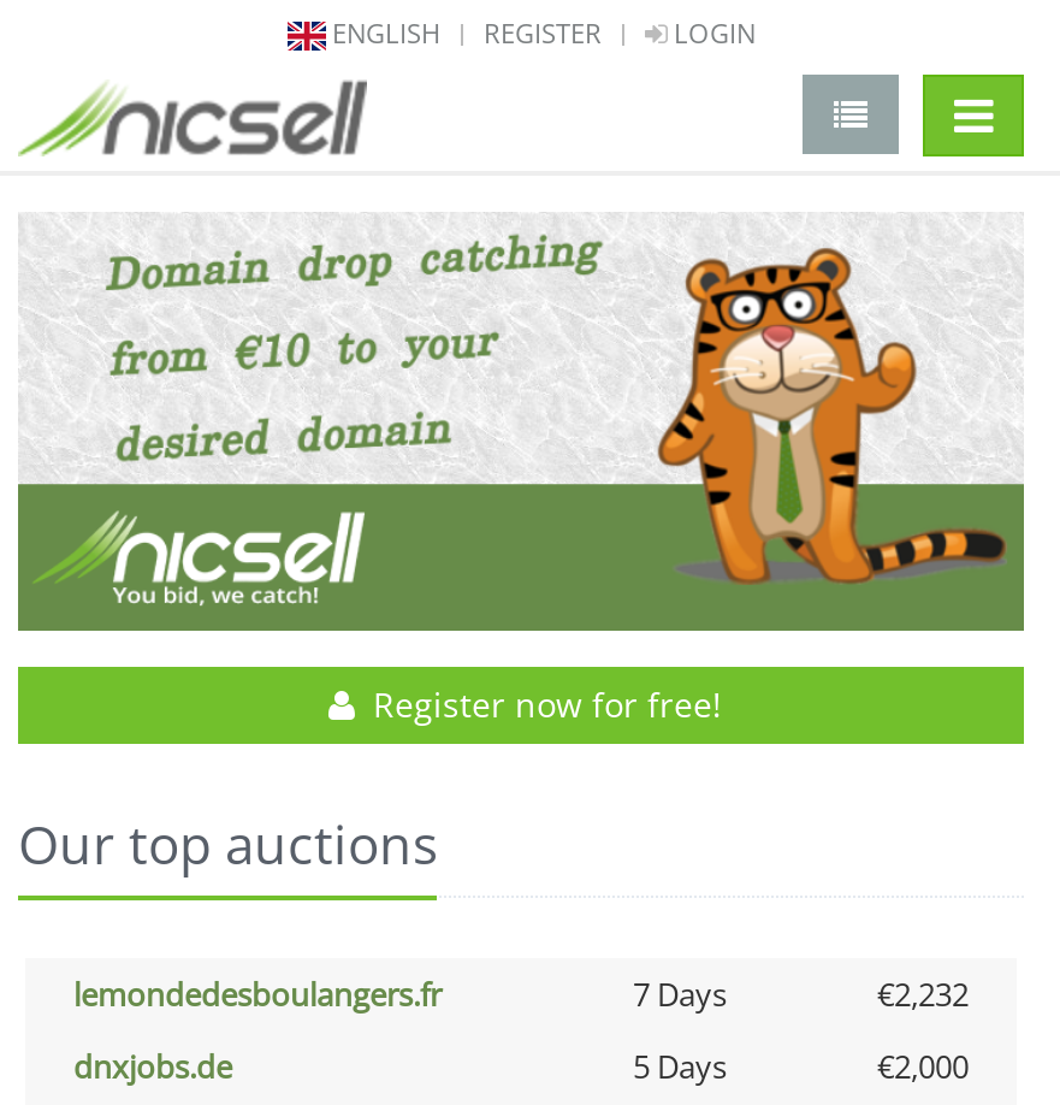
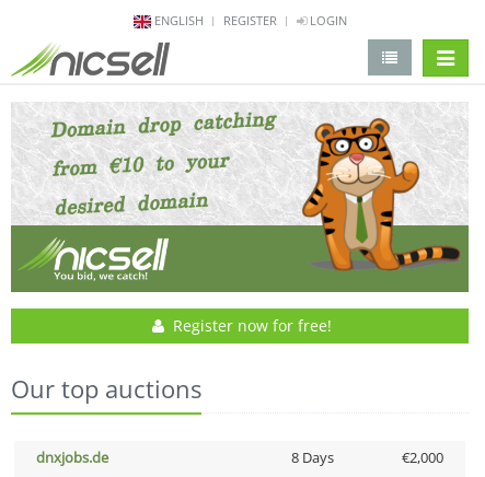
[73,973,969,1016] lemondedesboulangers.fr | 7 Days | €2,232 -> none
[633,1045,727,1089] 5 Days -> [291,448,333,467] 8 Days

